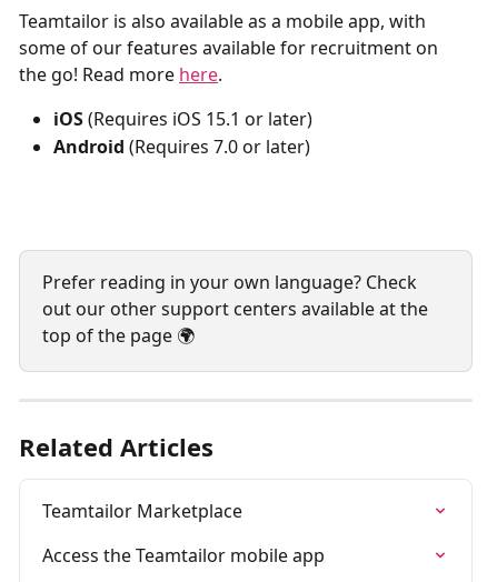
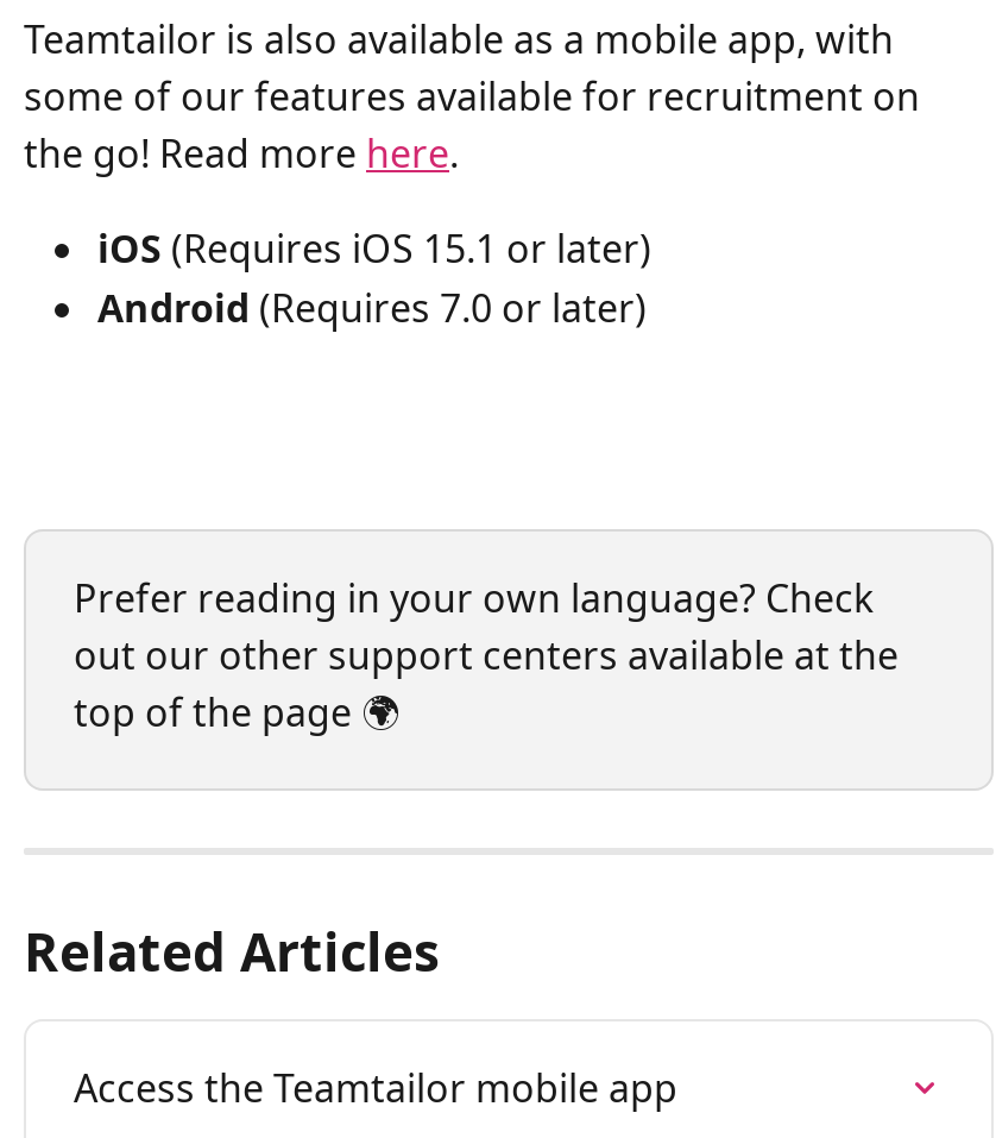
[42,498,242,523] Teamtailor Marketplace -> none

